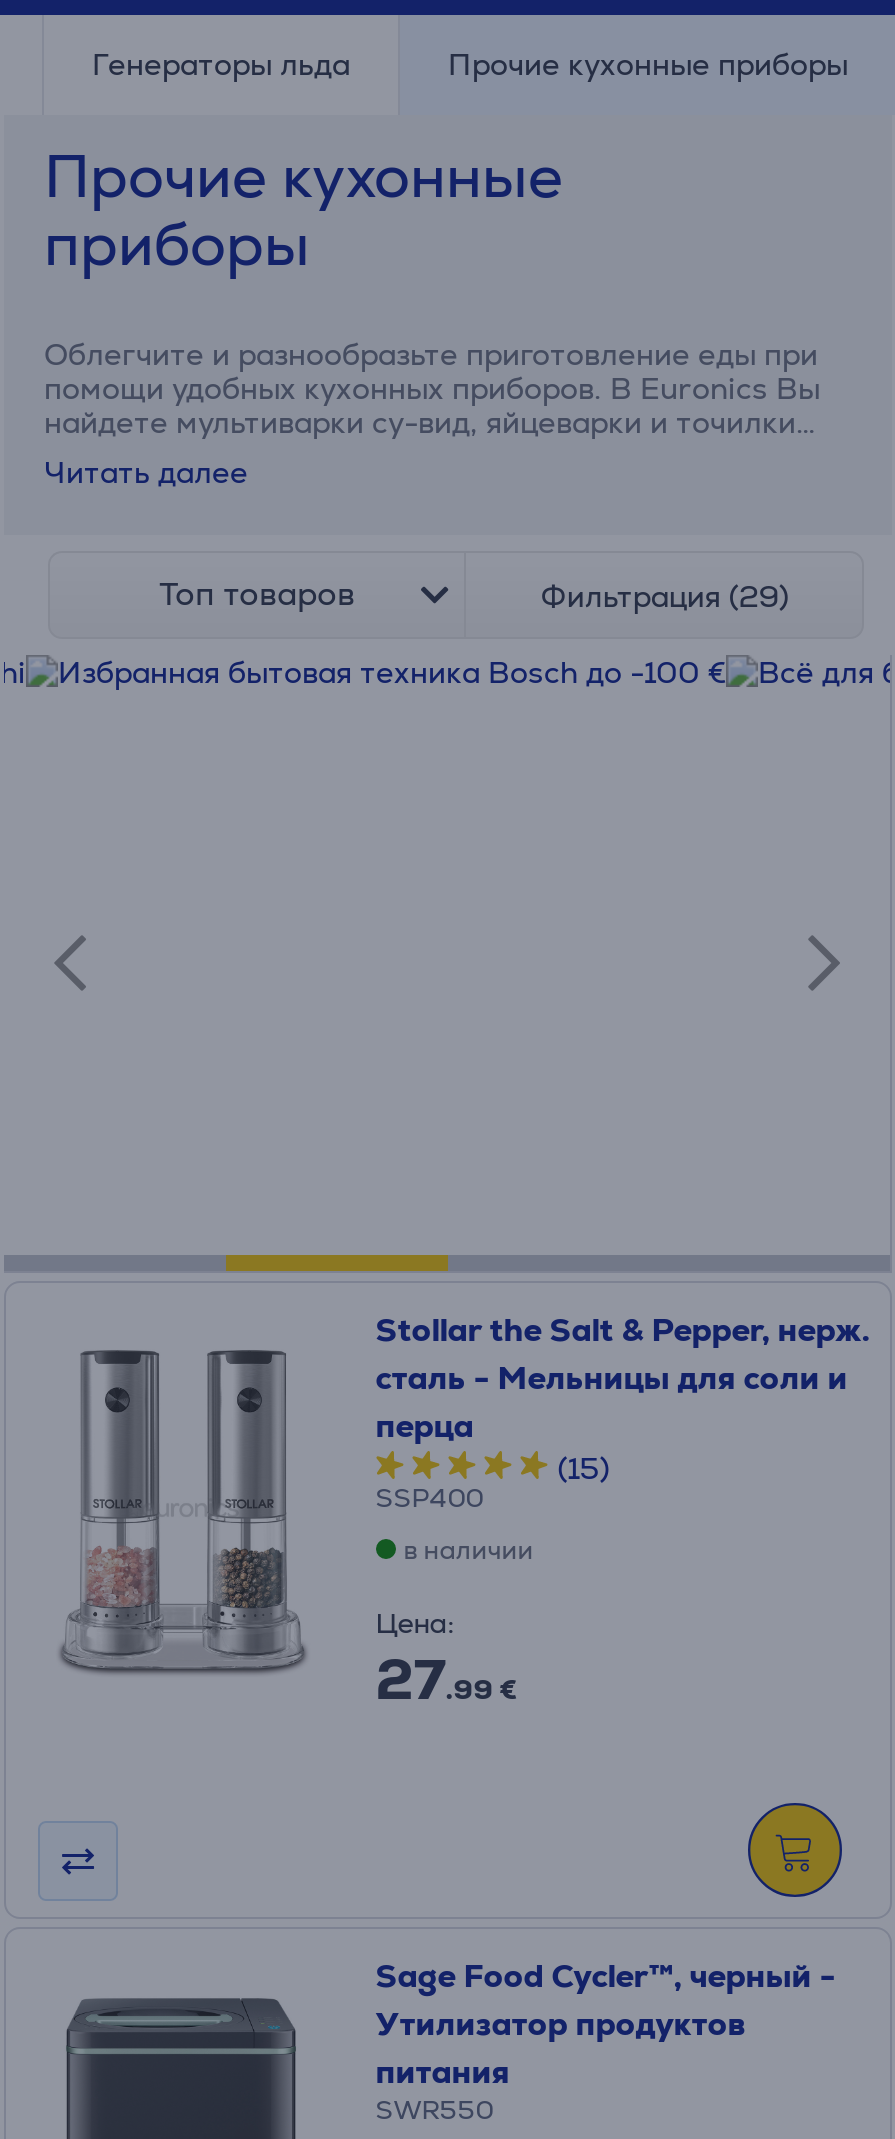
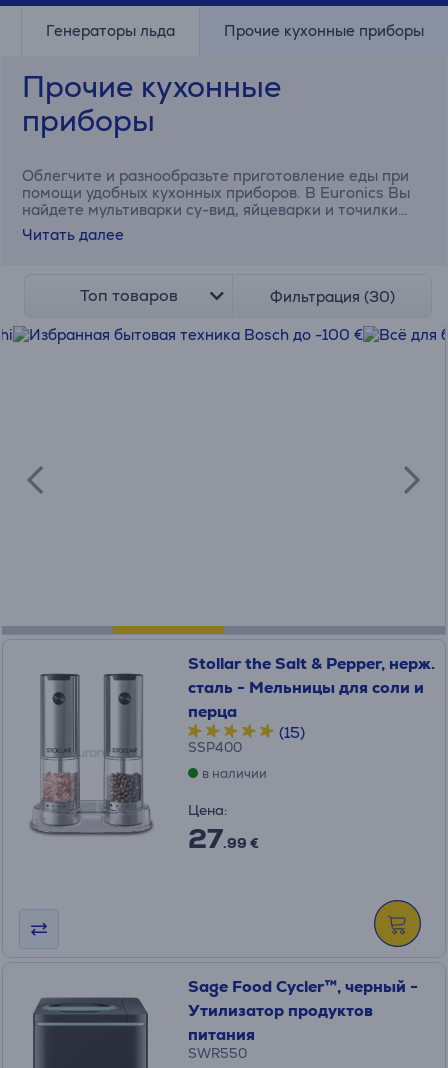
[541,577,789,615] Фильтрация (29) -> [270,287,395,306] Фильтрация (30)

